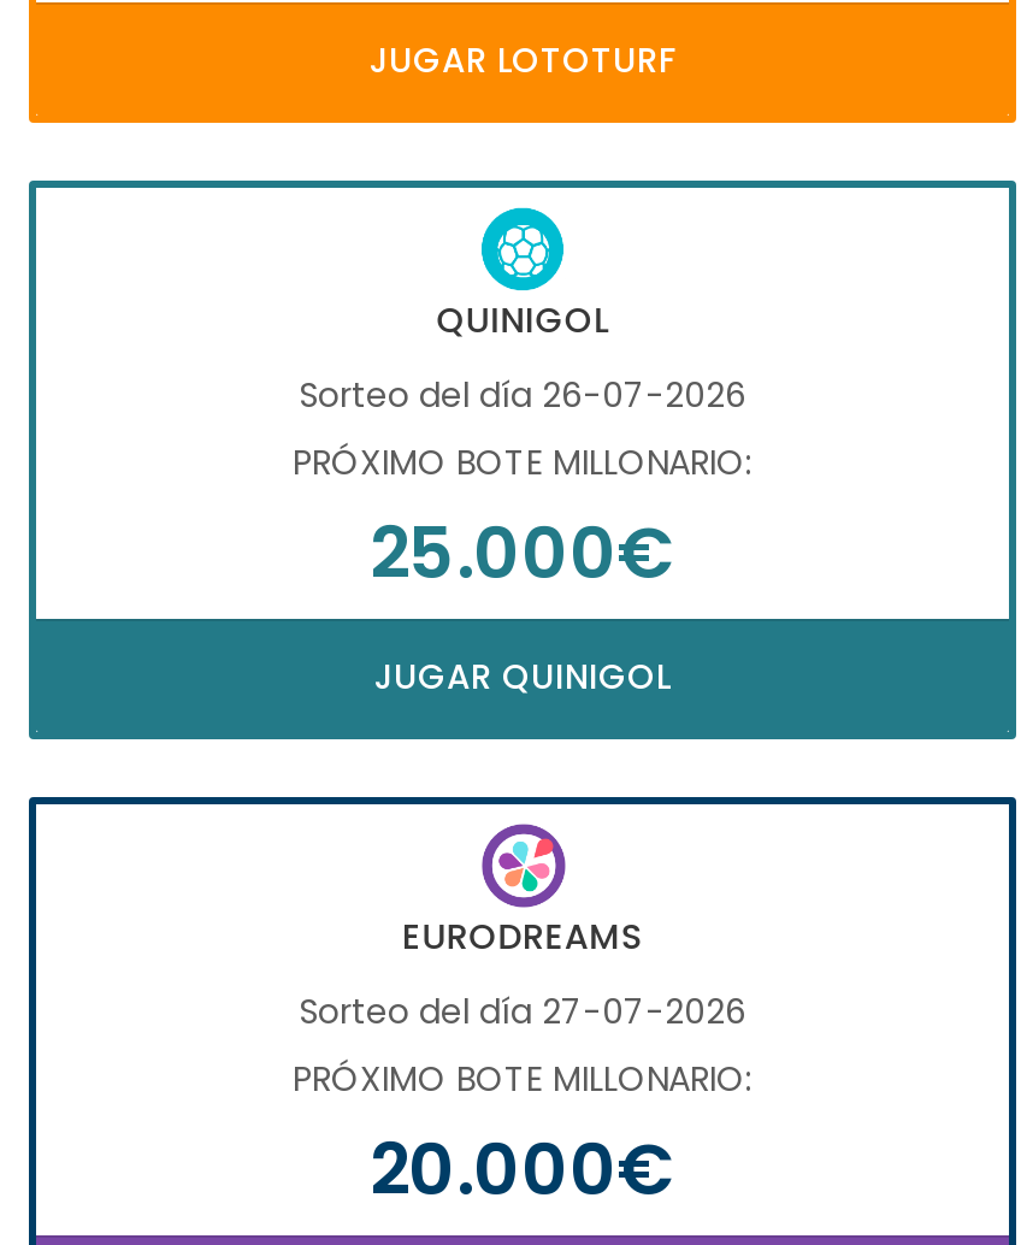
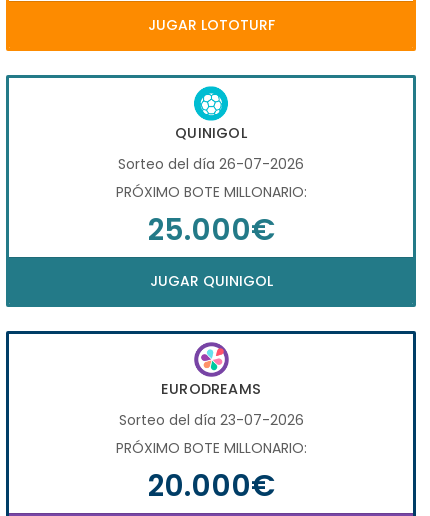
[299,987,746,1035] Sorteo del día 27-07-2026 -> [118,410,303,430] Sorteo del día 23-07-2026

